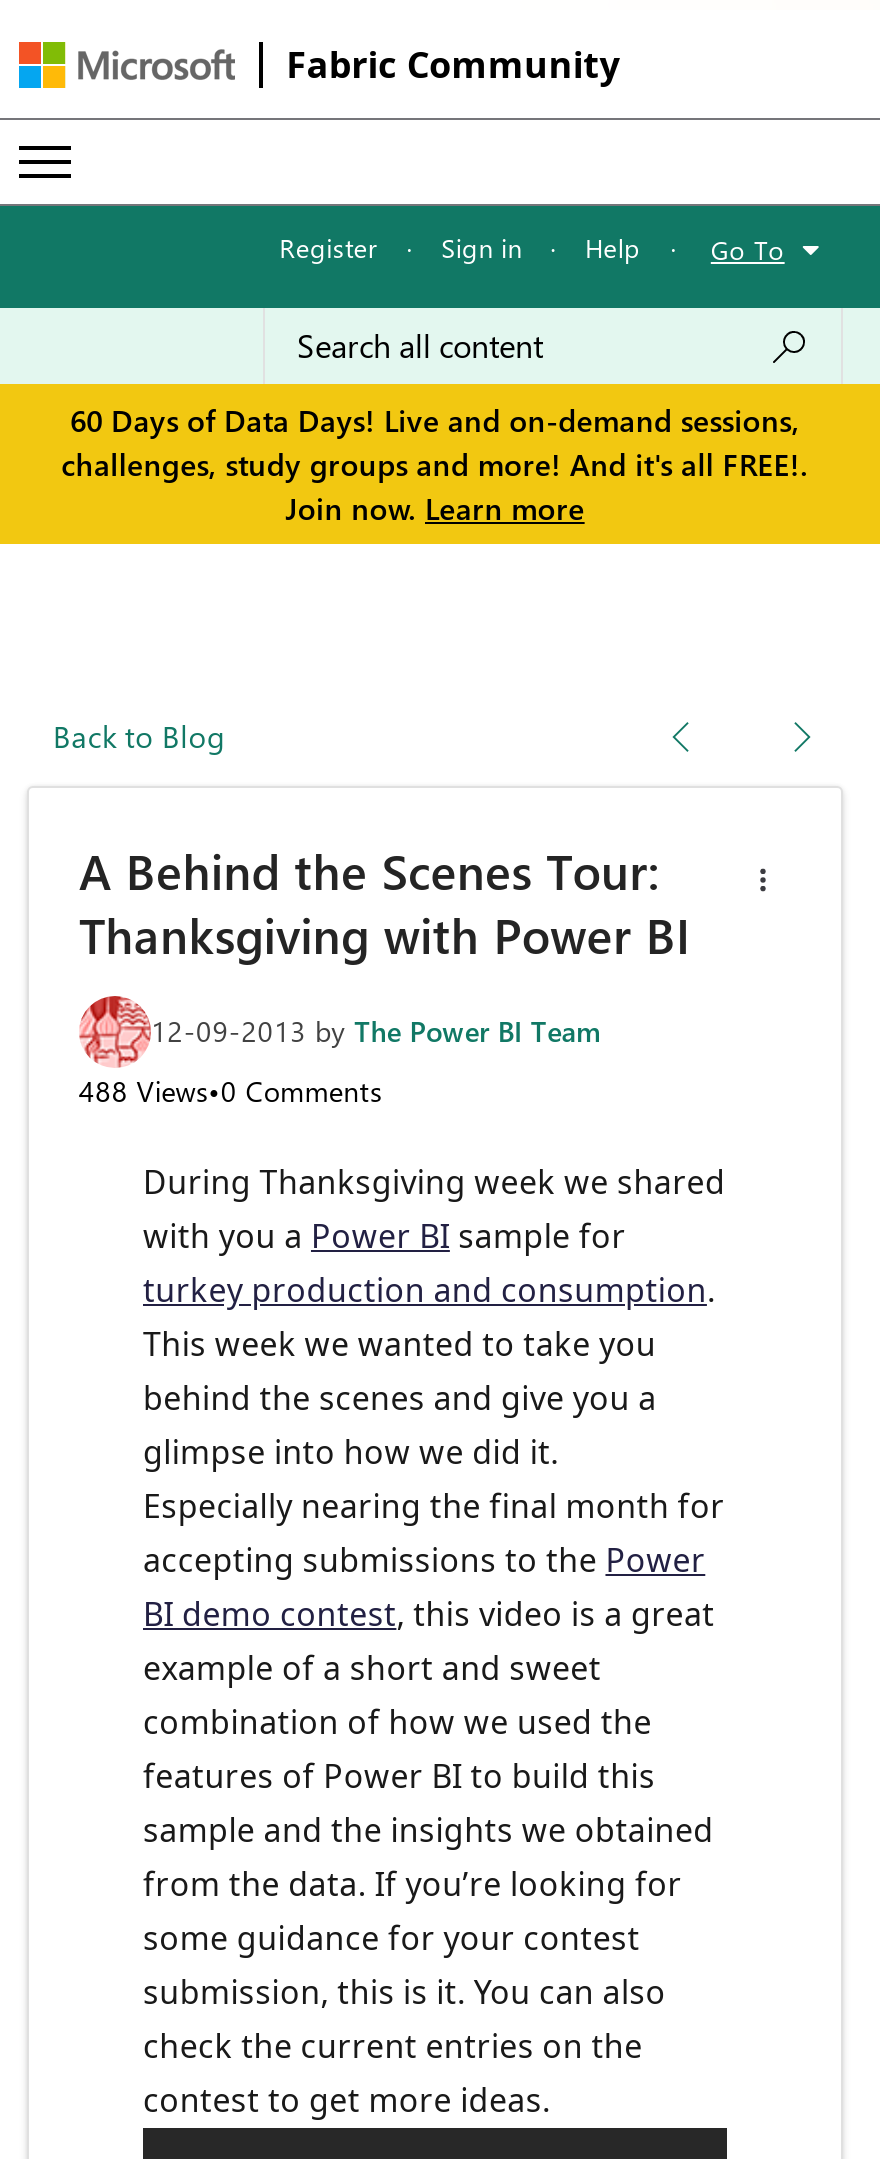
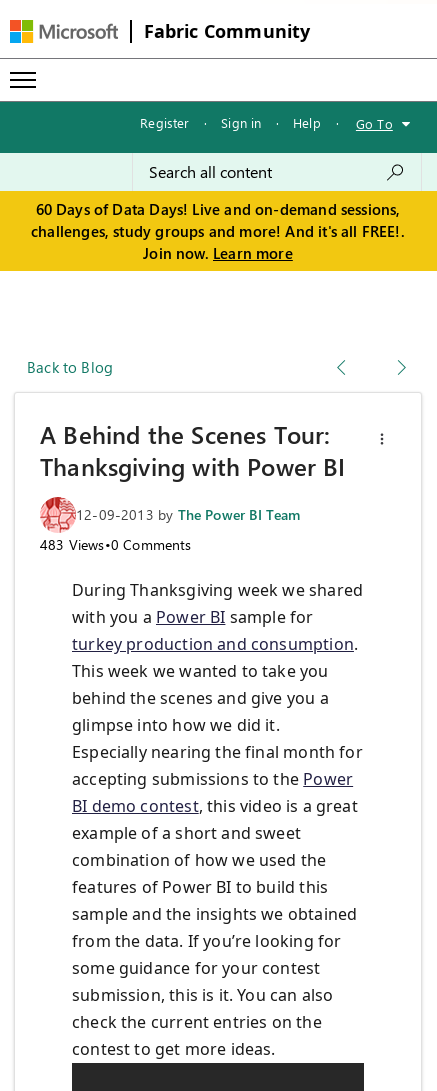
[79,1073,382,1111] 488 Views•0 Comments -> [40,535,192,554] 483 Views•0 Comments

